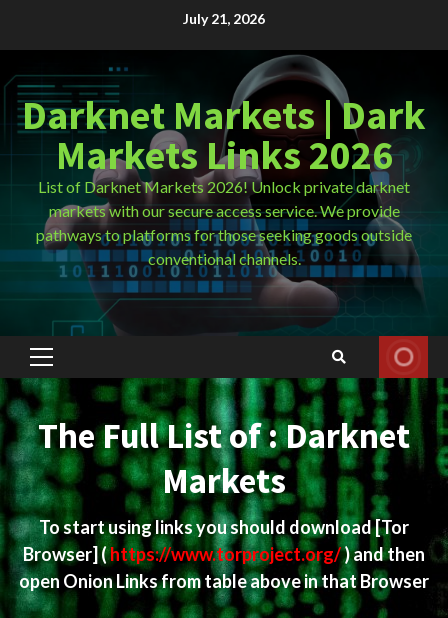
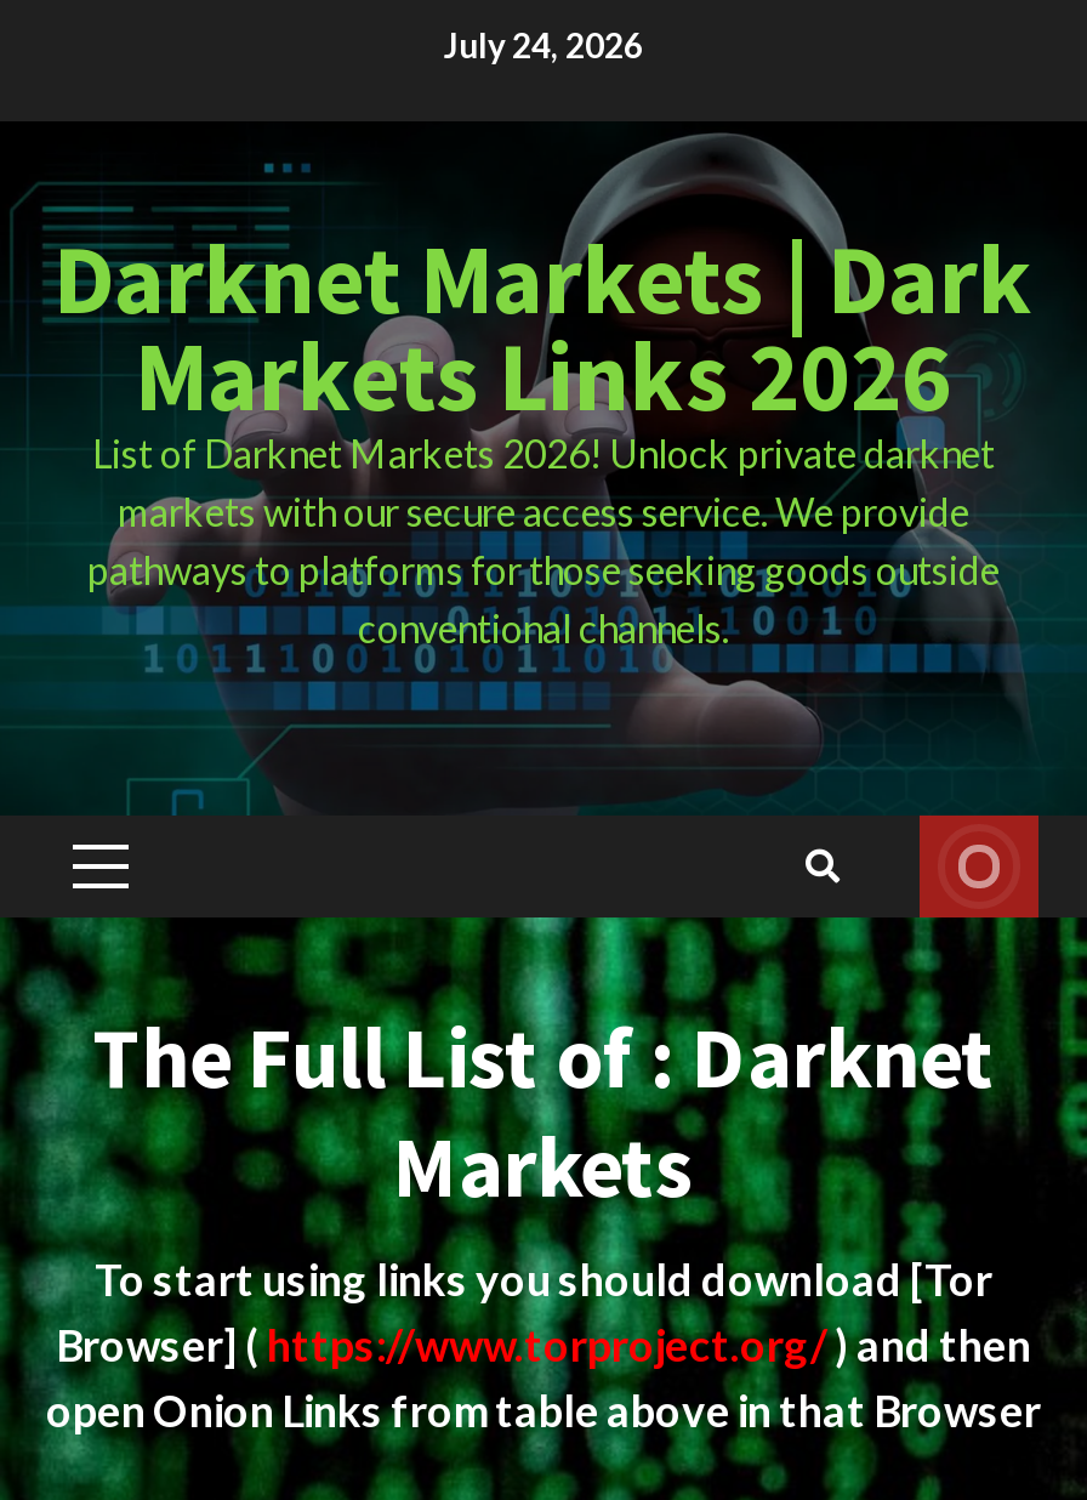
[183,9,265,26] July 21, 2026 -> [444,23,643,64] July 24, 2026

